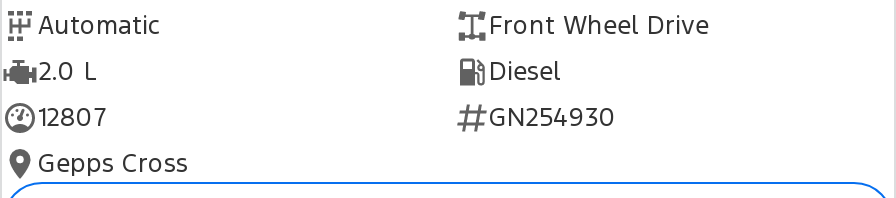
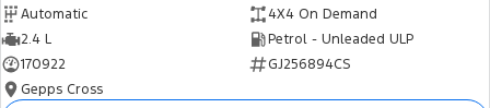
[38,9,709,133] Front Wheel Drive | 2.0 L | Diesel | 12807 | GN254930 -> [21,5,413,73] 4X4 On Demand | 2.4 L | Petrol - Unleaded ULP | 170922 | GJ256894CS

